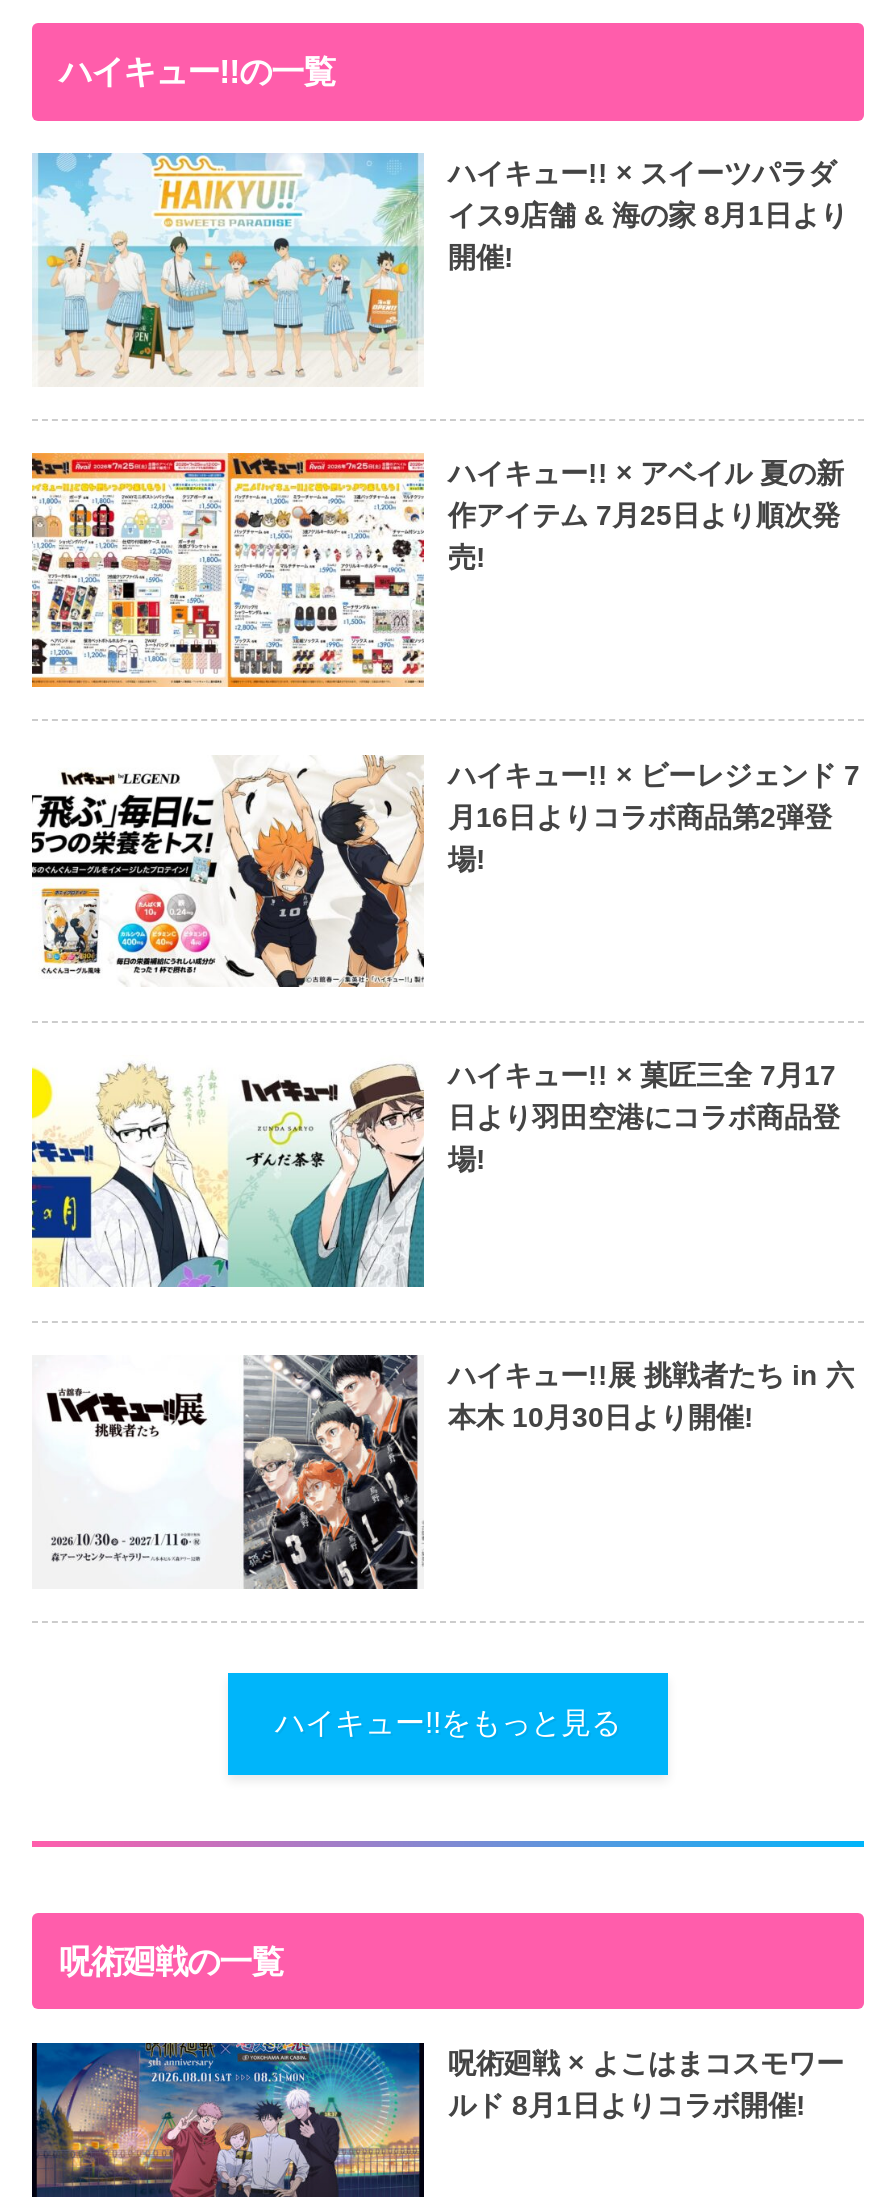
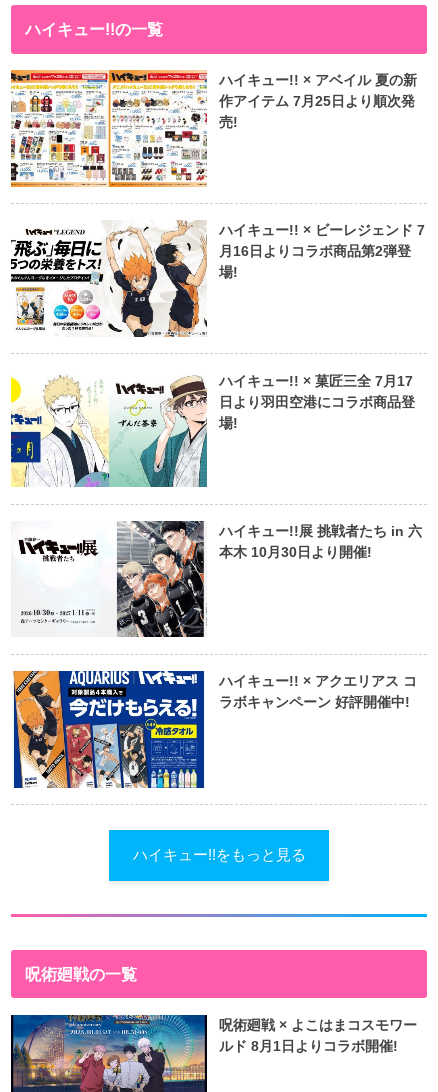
[32,151,848,387] [image] | ハイキュー!! × スイーツパラダ | イス9店舗 & 海の家 8月1日より | 開催! -> none
moved [28,451,860,1434] -> [9,69,425,560]: [image] | ハイキュー!! × アベイル 夏の新 | 作アイテム 7月25日より順次発 | ... | ハイキュー!!展 挑戦者たち in 六 | 本木 10月30日より開催!
moved [38,1351,424,1593] -> [14,519,207,640]: [image]
none -> [13,670,417,789] [image] | ハイキュー!! × アクエリアス コ | ラボキャンペーン 好評開催中!

